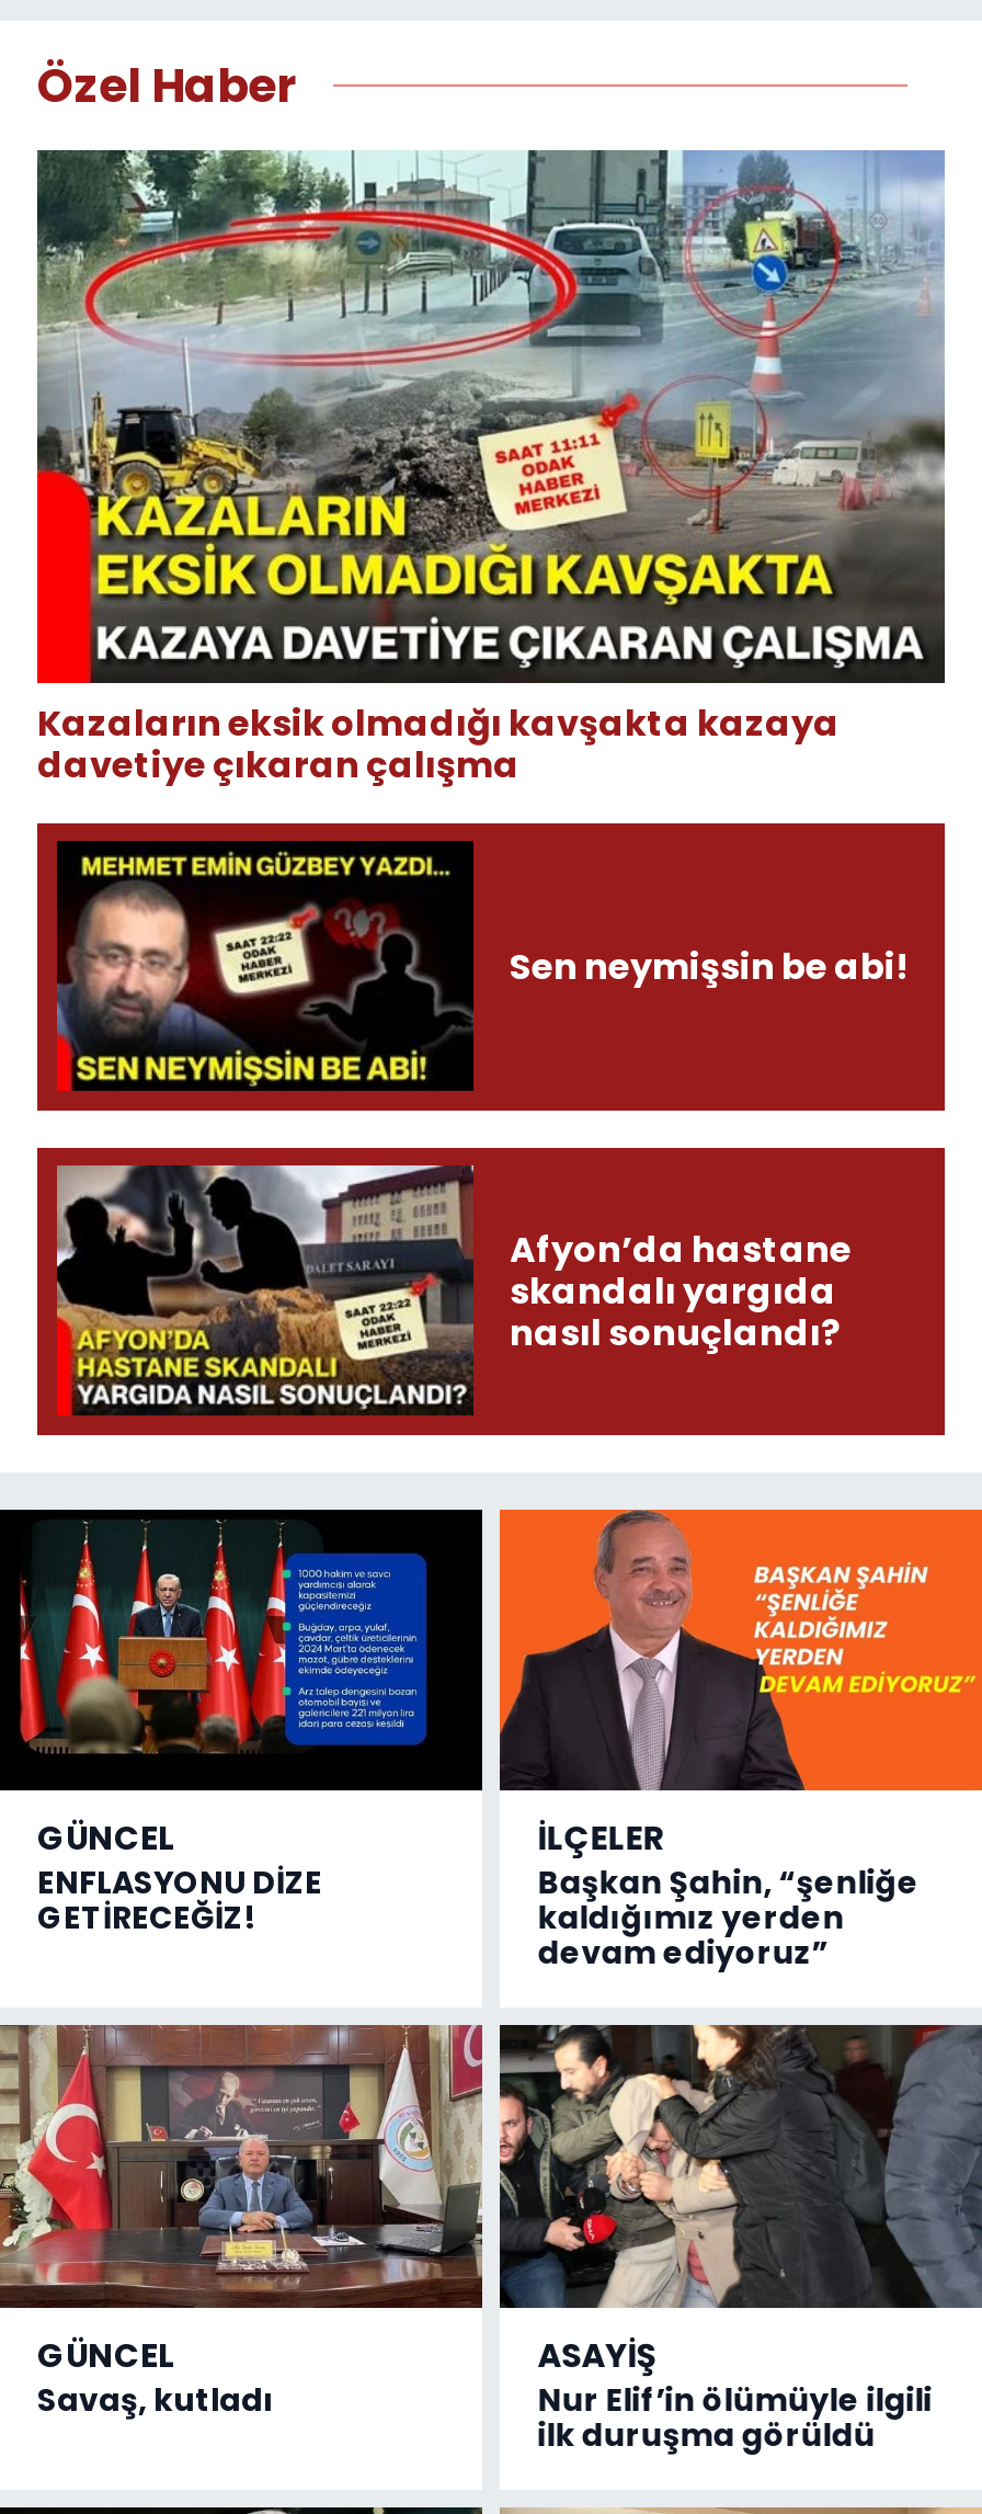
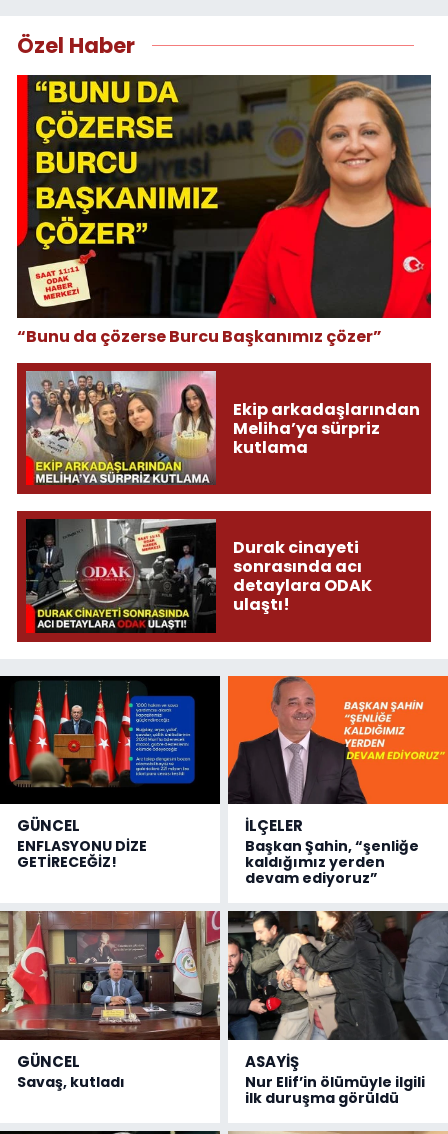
[35,148,947,789] [image] | Kazaların eksik olmadığı kavşakta kazaya | davetiye çıkaran çalışma -> [16,74,432,347] [image] | “Bunu da çözerse Burcu Başkanımız çözer”
[55,839,911,1091] [image] | Sen neymişsin be abi! -> [25,374,419,485] [image] | Ekip arkadaşlarından | Meliha’ya sürpriz | kutlama
[55,1163,852,1415] [image] | Afyon’da hastane | skandalı yargıda | nasıl sonuçlandı? -> [25,518,371,632] [image] | Durak cinayeti | sonrasında acı | detaylara ODAK | ulaştı!

